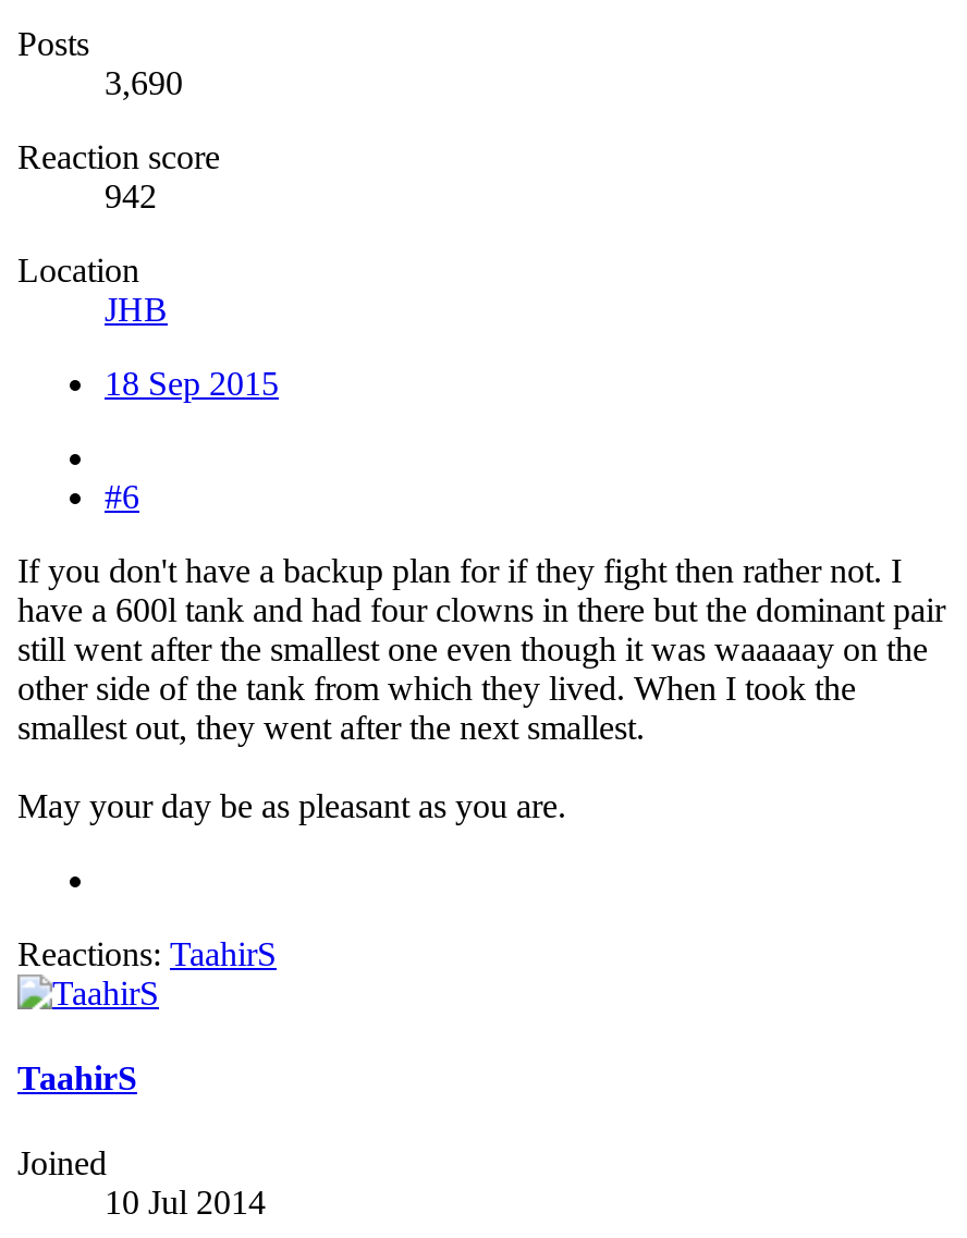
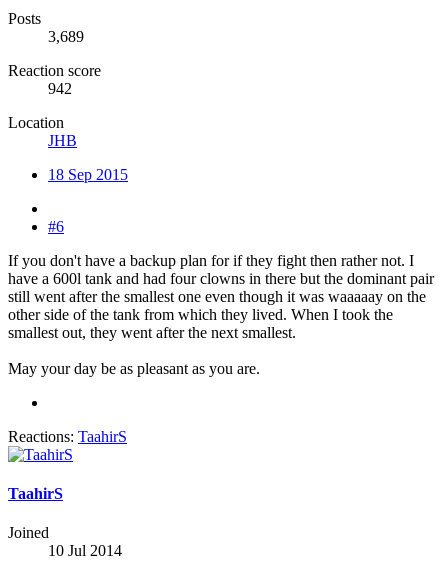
[105,63,183,100] 3,690 -> [48,27,84,44] 3,689

